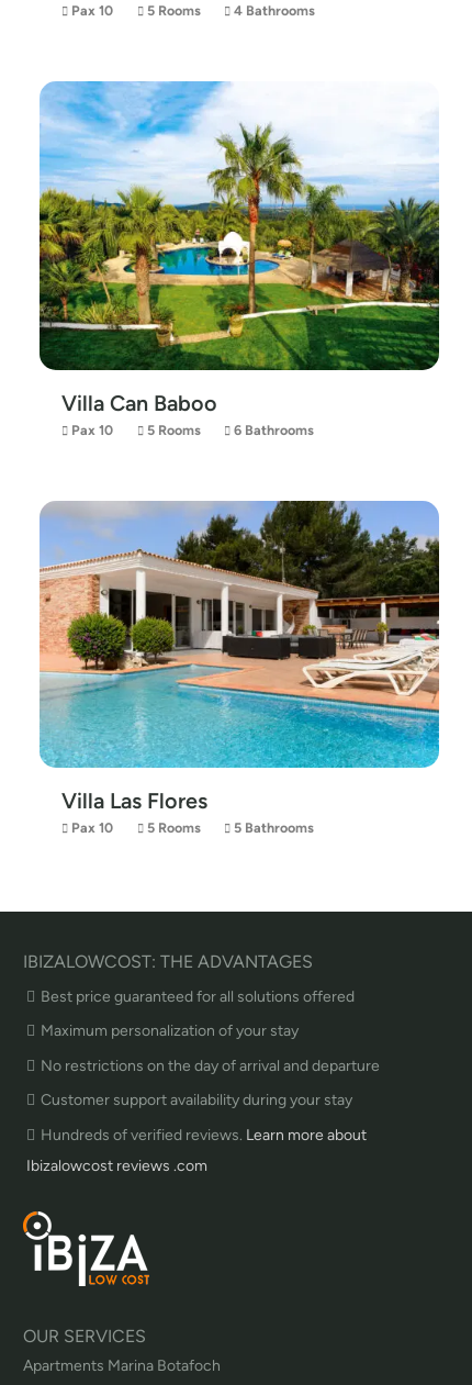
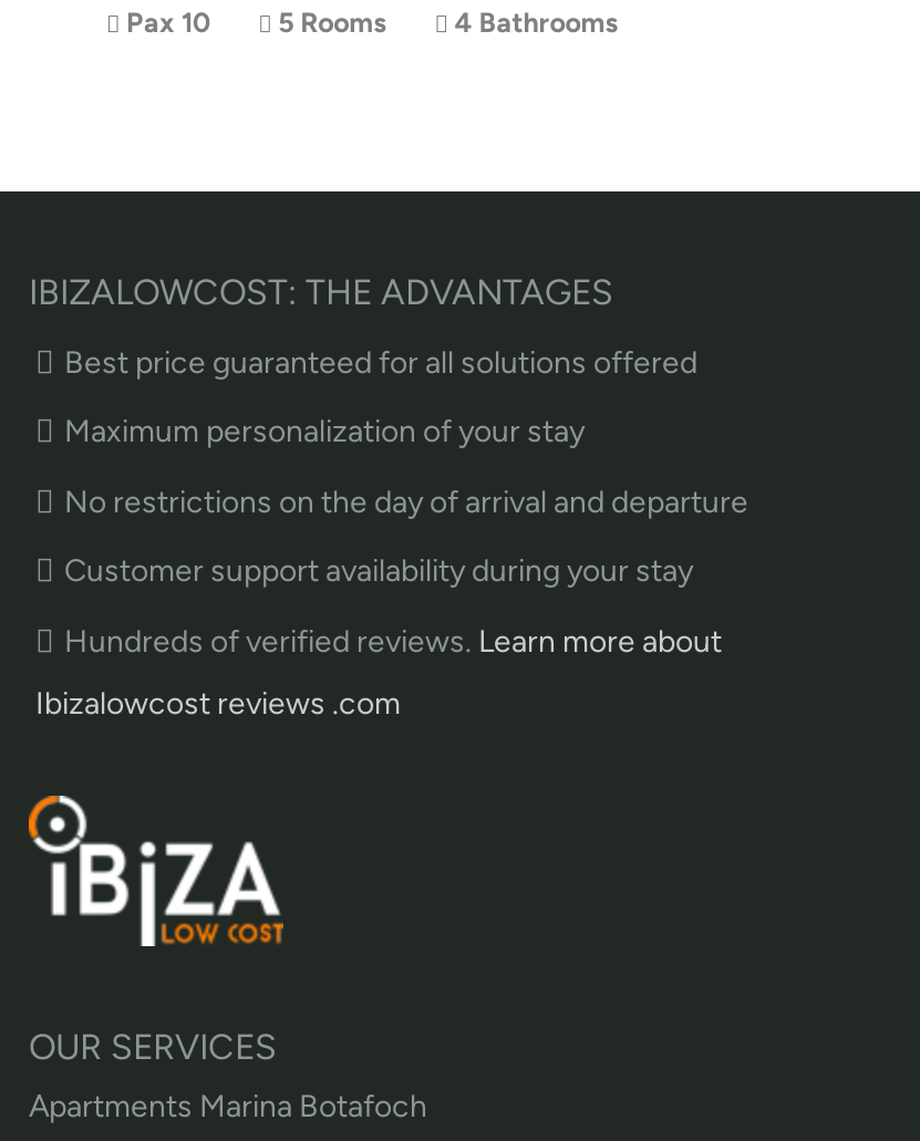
[38,80,440,438] [image] | Villa Can Baboo | Pax 10 | 5 Rooms | 6 Bathrooms -> none
[38,500,440,836] [image] | Villa Las Flores | Pax 10 | 5 Rooms | 5 Bathrooms -> none

